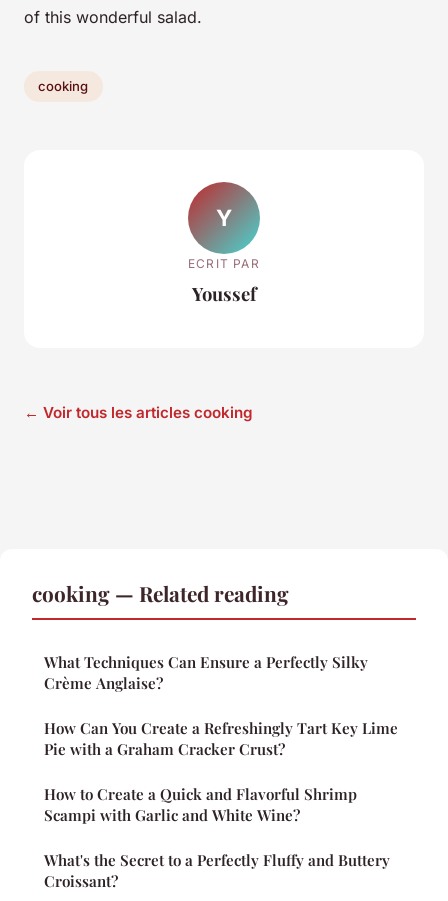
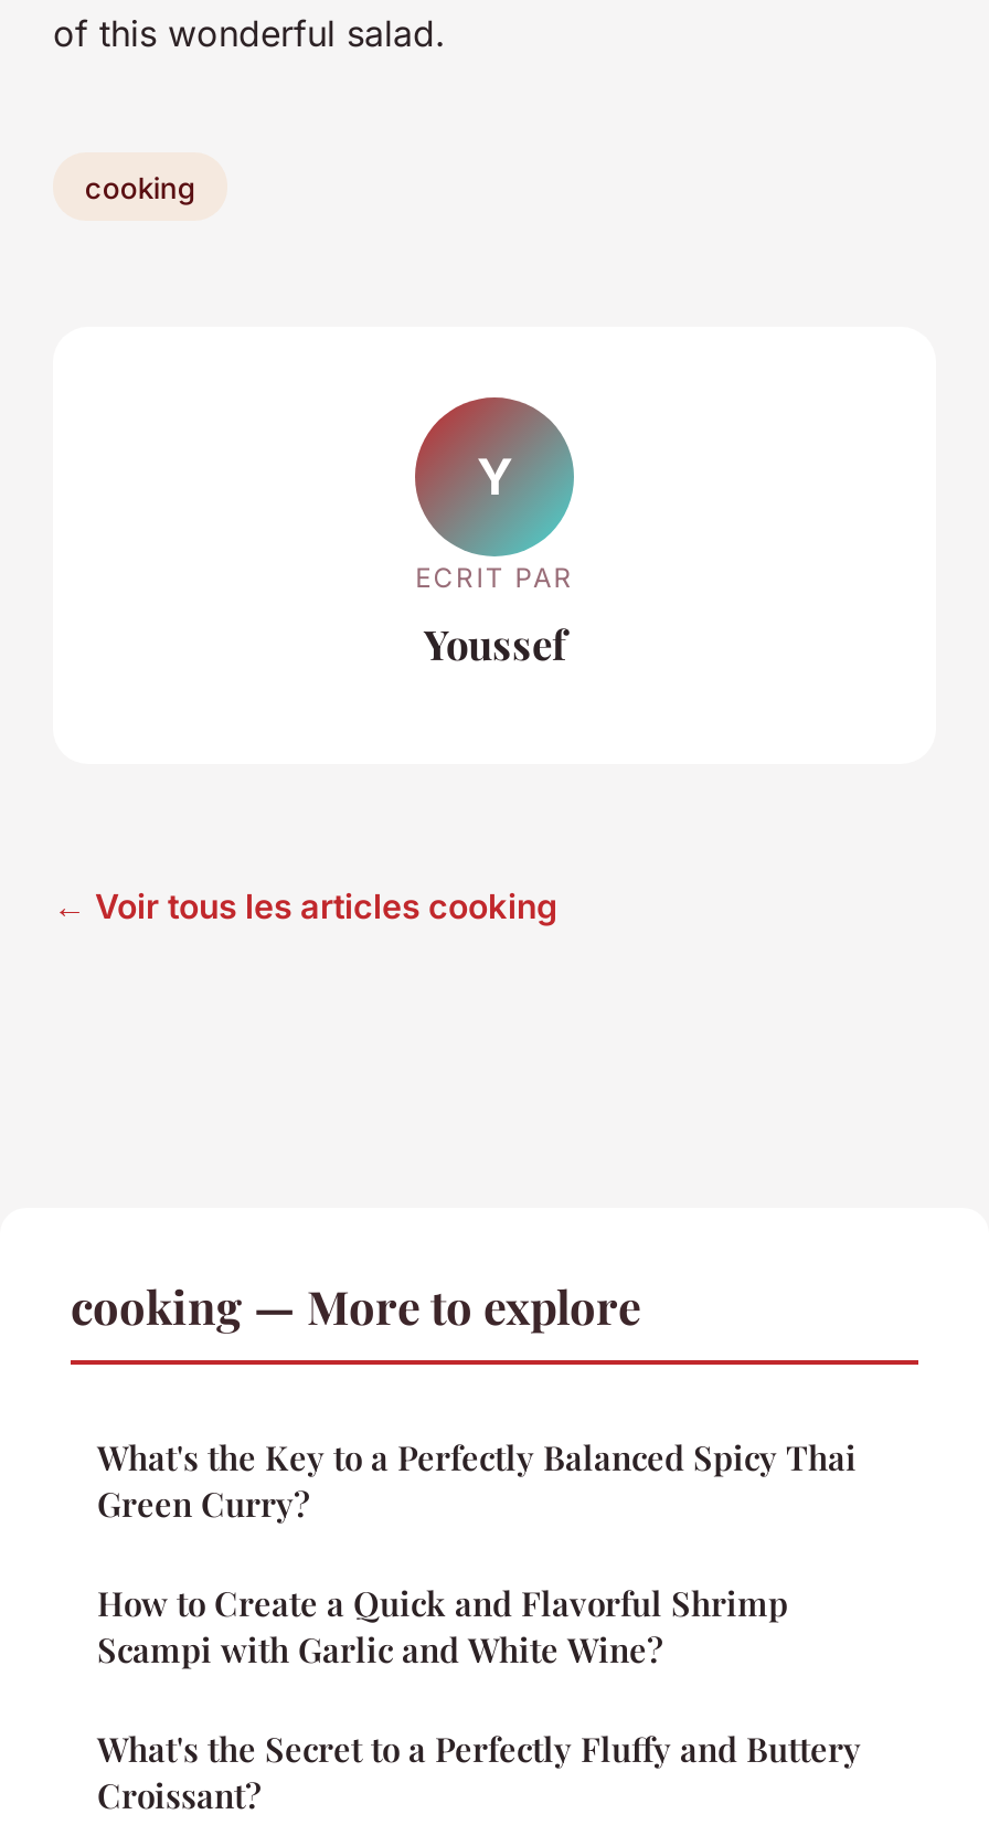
[32,578,398,758] cooking — Related reading | What Techniques Can Ensure a Perfectly Silky | Crème Anglaise? | How Can You Create a Refreshingly Tart Key Lime | Pie with a Graham Cracker Crust? -> [71,1273,857,1525] cooking — More to explore | What's the Key to a Perfectly Balanced Spicy Thai | Green Curry?

